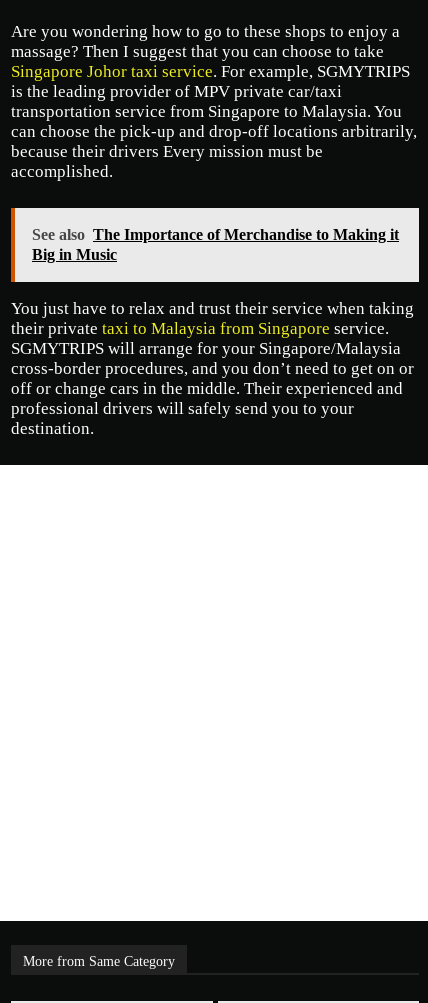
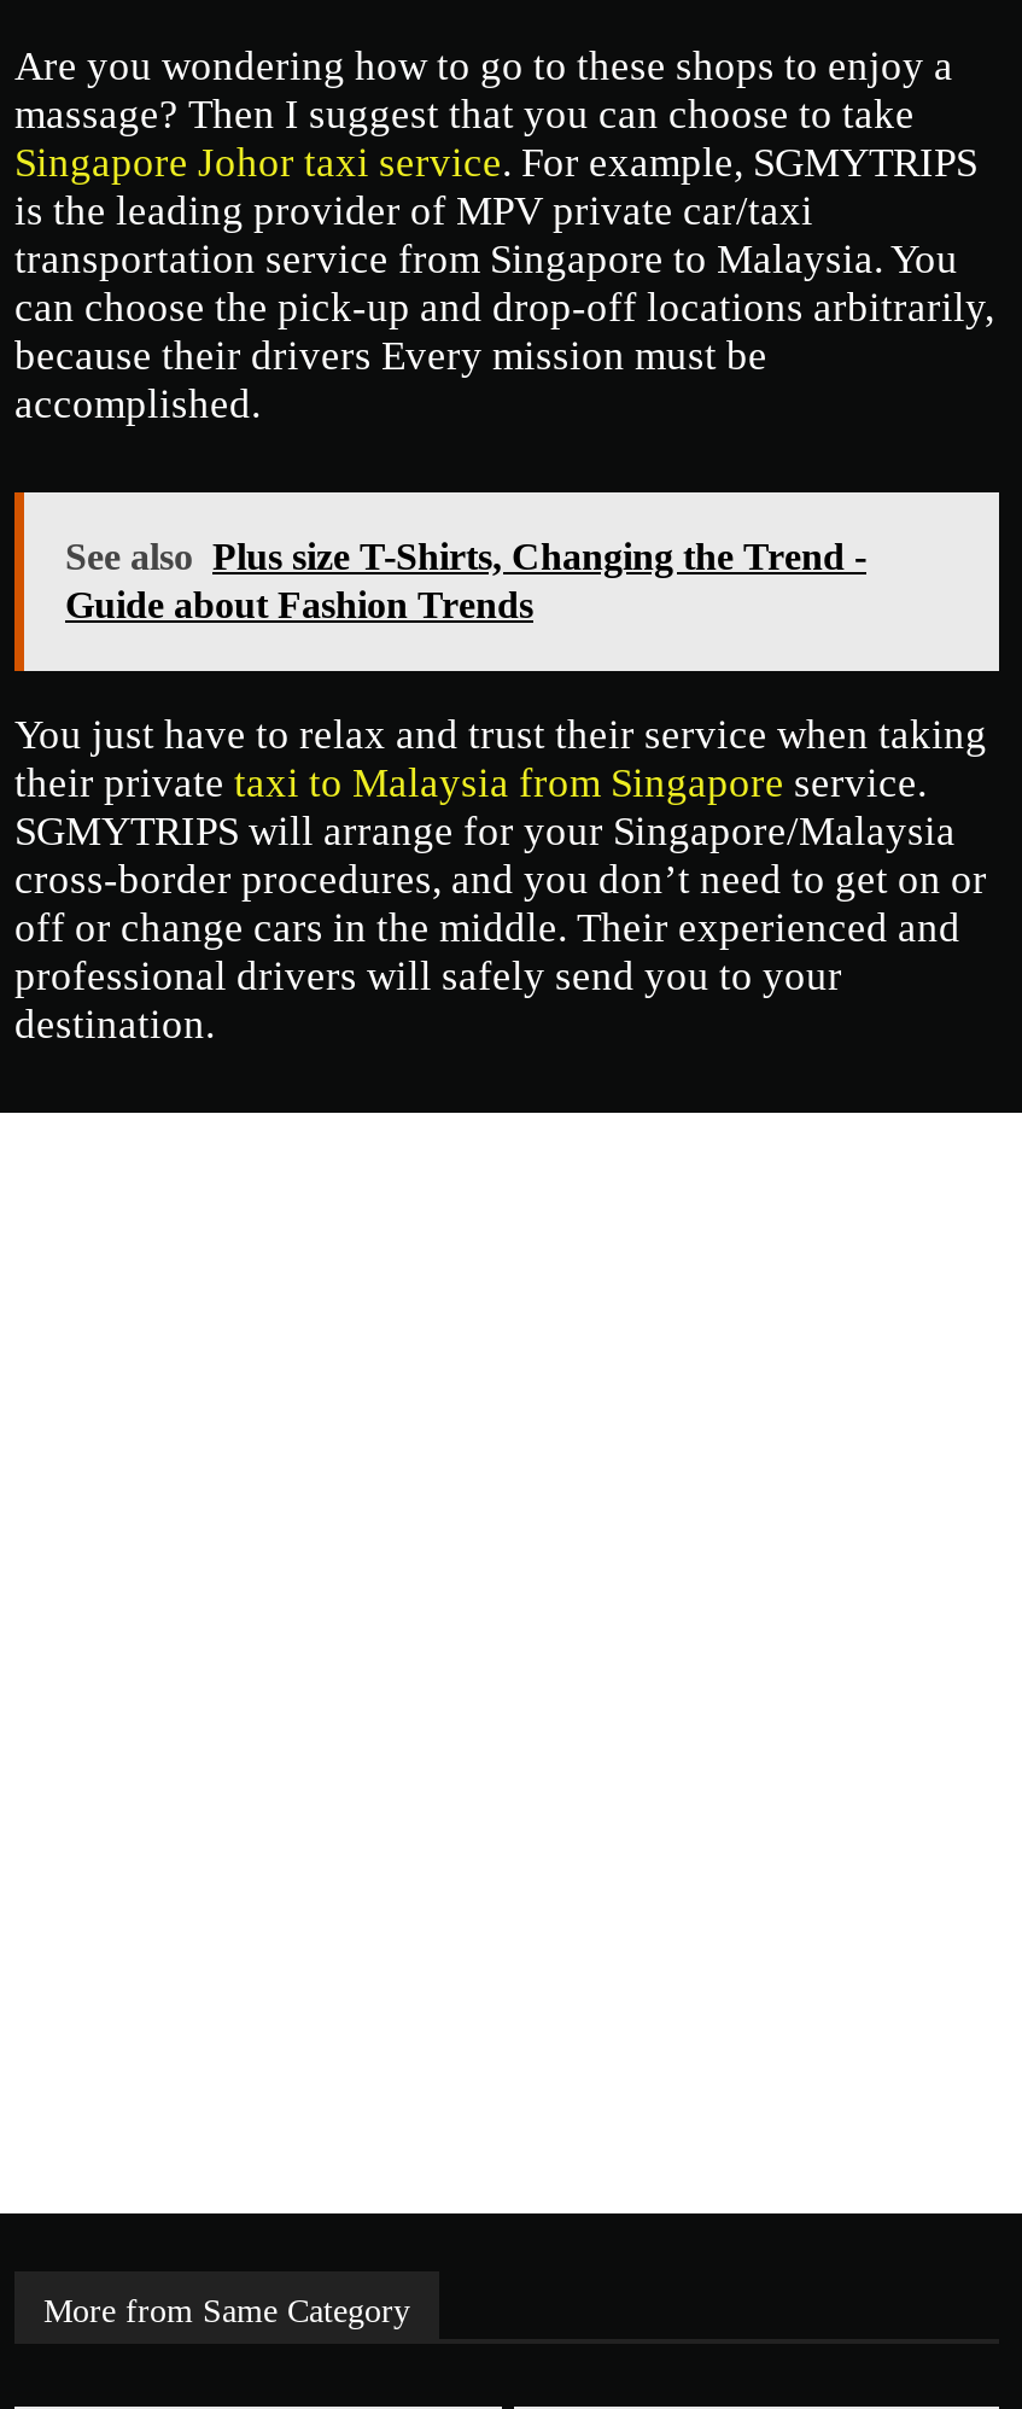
[32,226,399,263] See also The Importance of Merchandise to Making it | Big in Music -> [65,535,866,624] See also Plus size T-Shirts, Changing the Trend - | Guide about Fashion Trends

